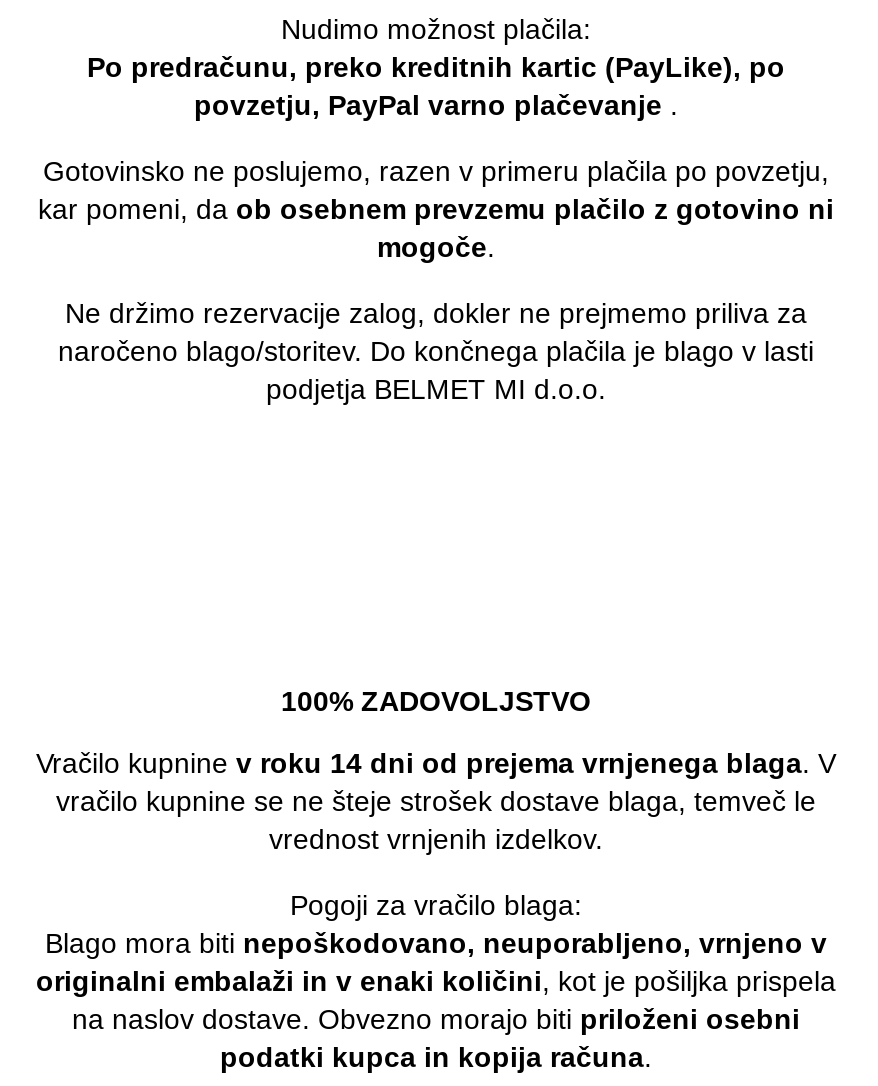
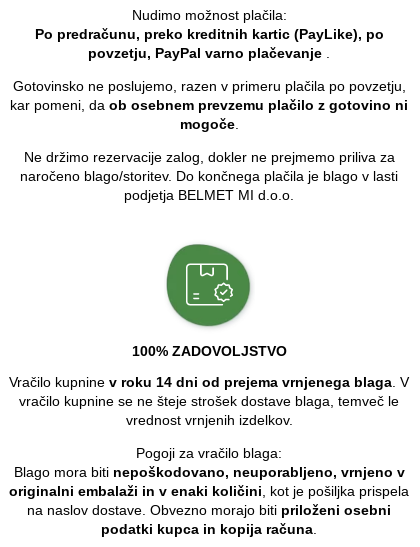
none -> [165,243,252,328] [image]

